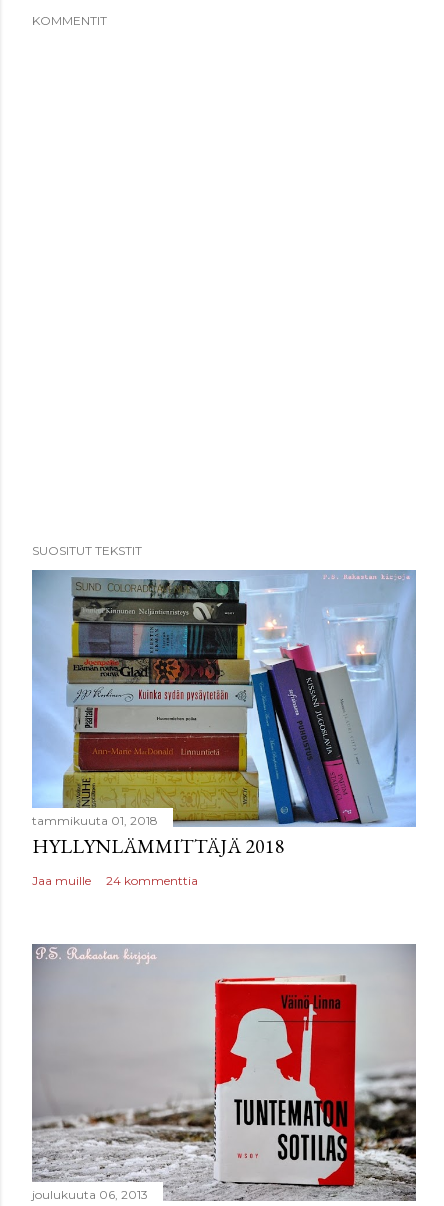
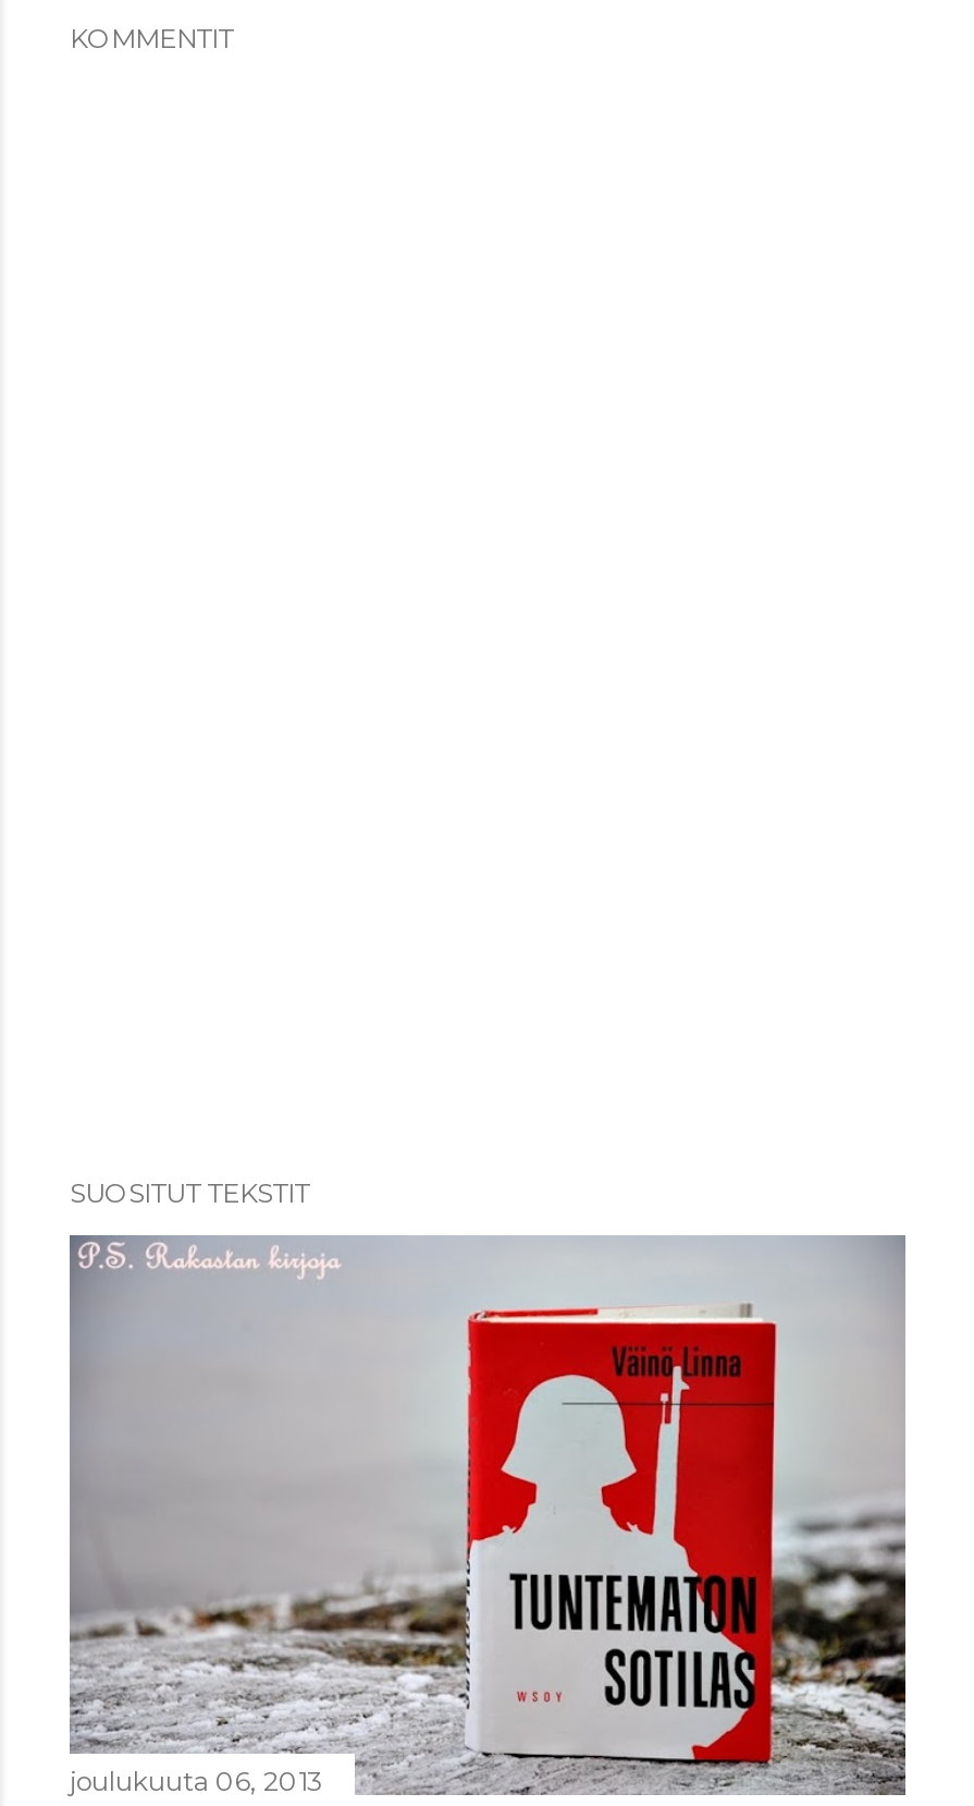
[32,570,416,888] [image] | tammikuuta 01, 2018 | HYLLYNLÄMMITTÄJÄ 2018 | Jaa muille | 24 kommenttia -> none

